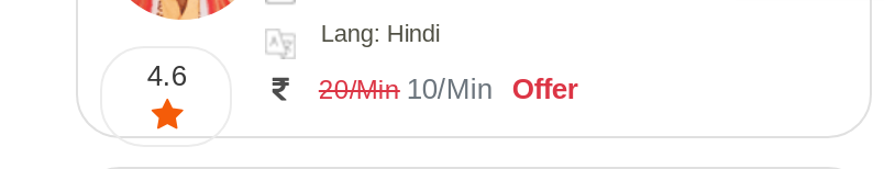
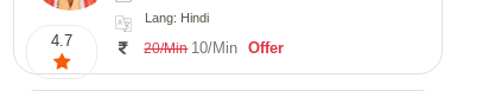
[147,58,187,91] 4.6 -> [52,31,73,49] 4.7

